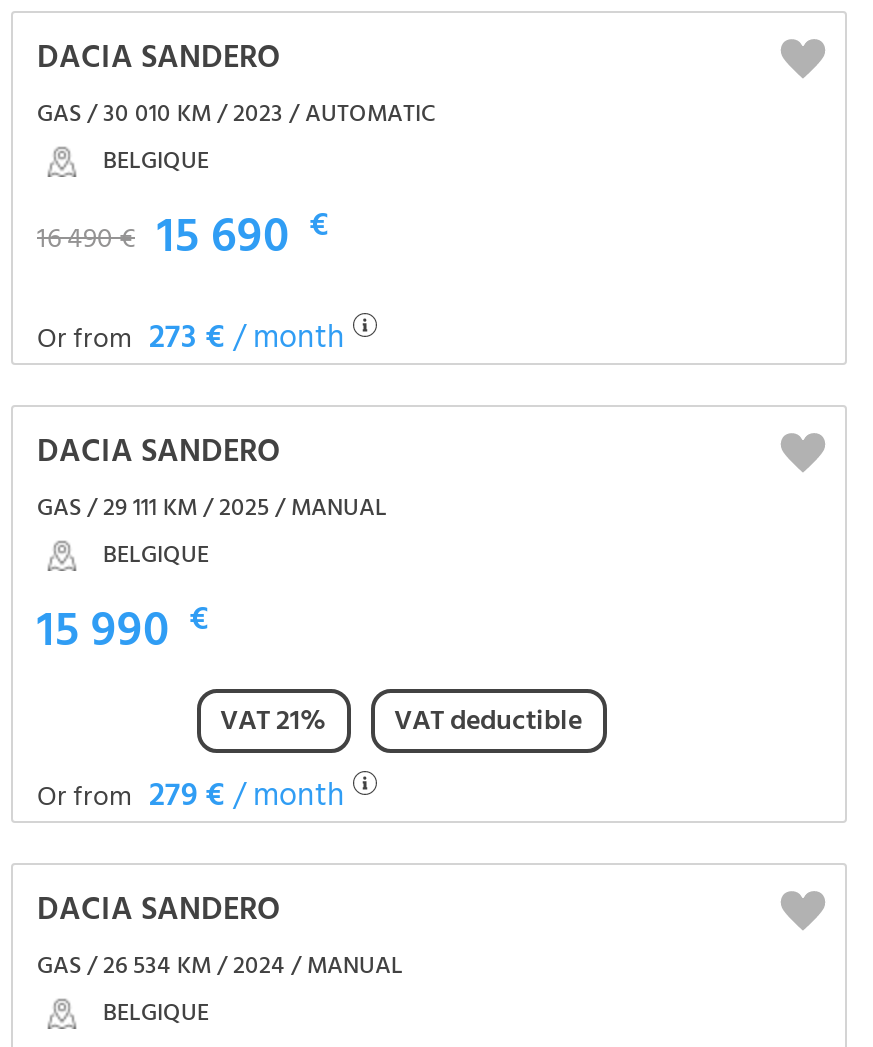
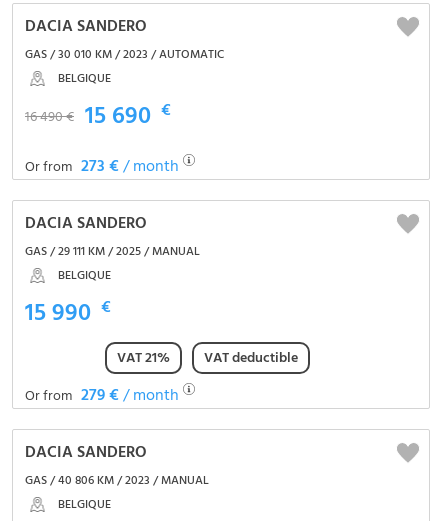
[37,947,403,987] GAS / 26 534 KM / 2024 / MANUAL -> [25,471,209,491] GAS / 40 806 KM / 2023 / MANUAL

